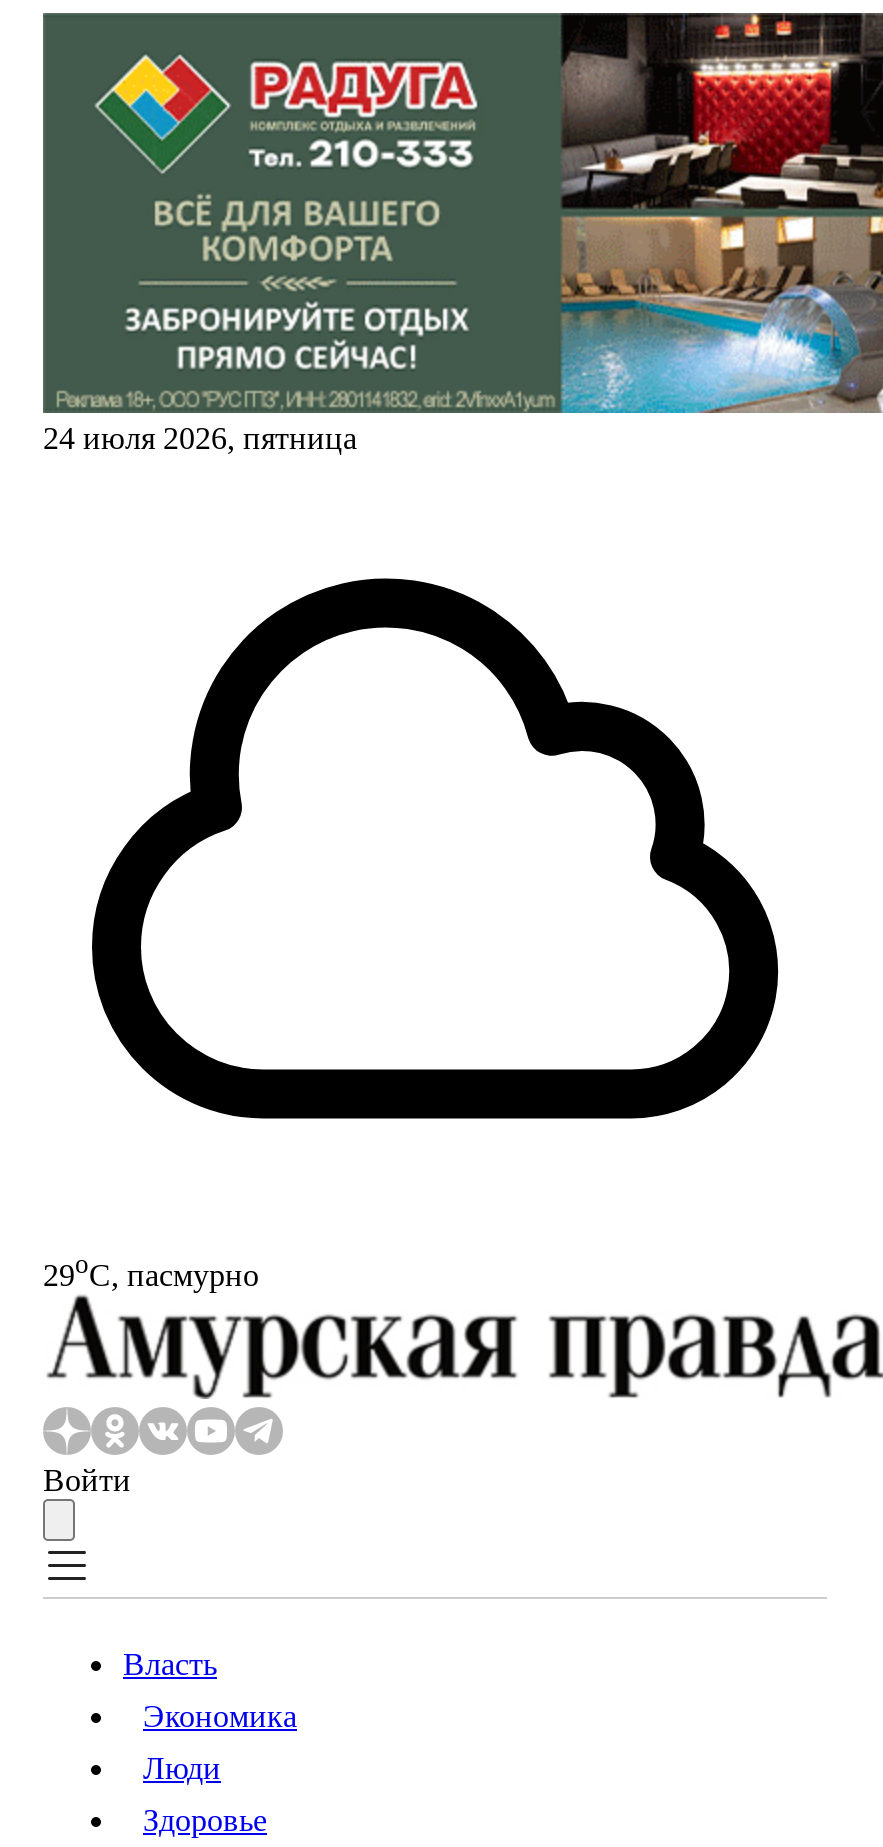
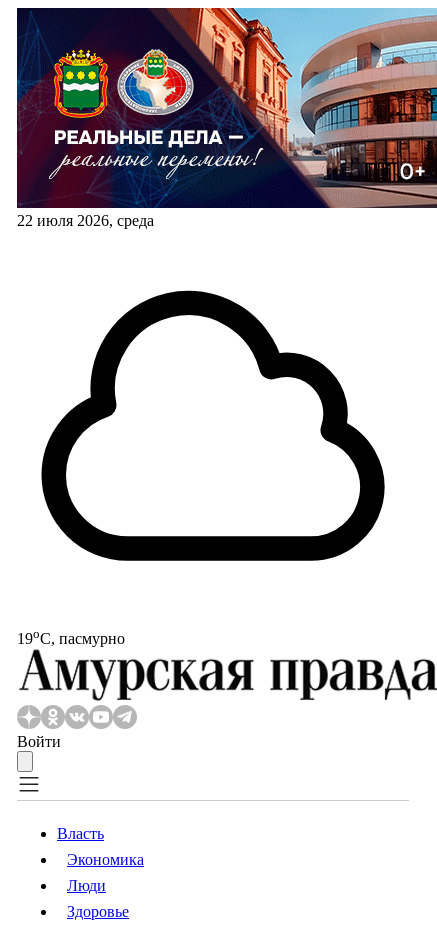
[43,11,877,455] [image] | 24 июля 2026, пятница -> [17,7,434,229] [image] | 22 июля 2026, среда
[43,1249,259,1292] 29oС, пасмурно -> [17,626,125,647] 19oС, пасмурно

